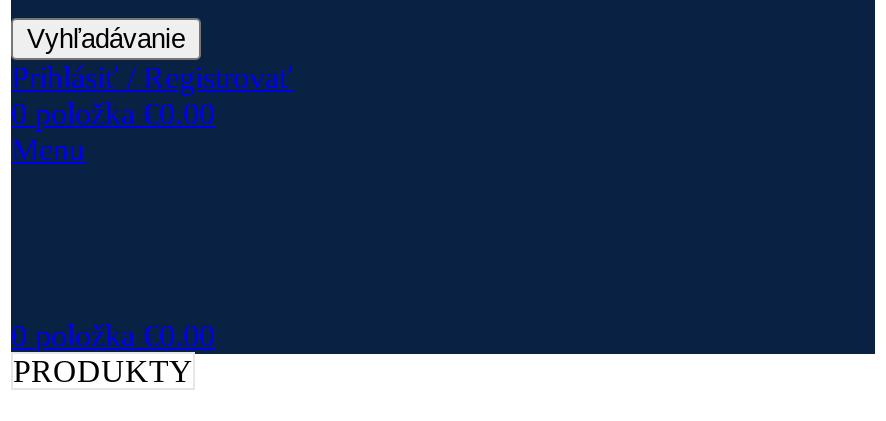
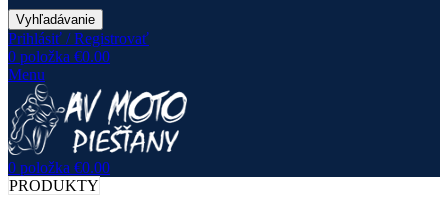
none -> [8,86,188,156] [image]

